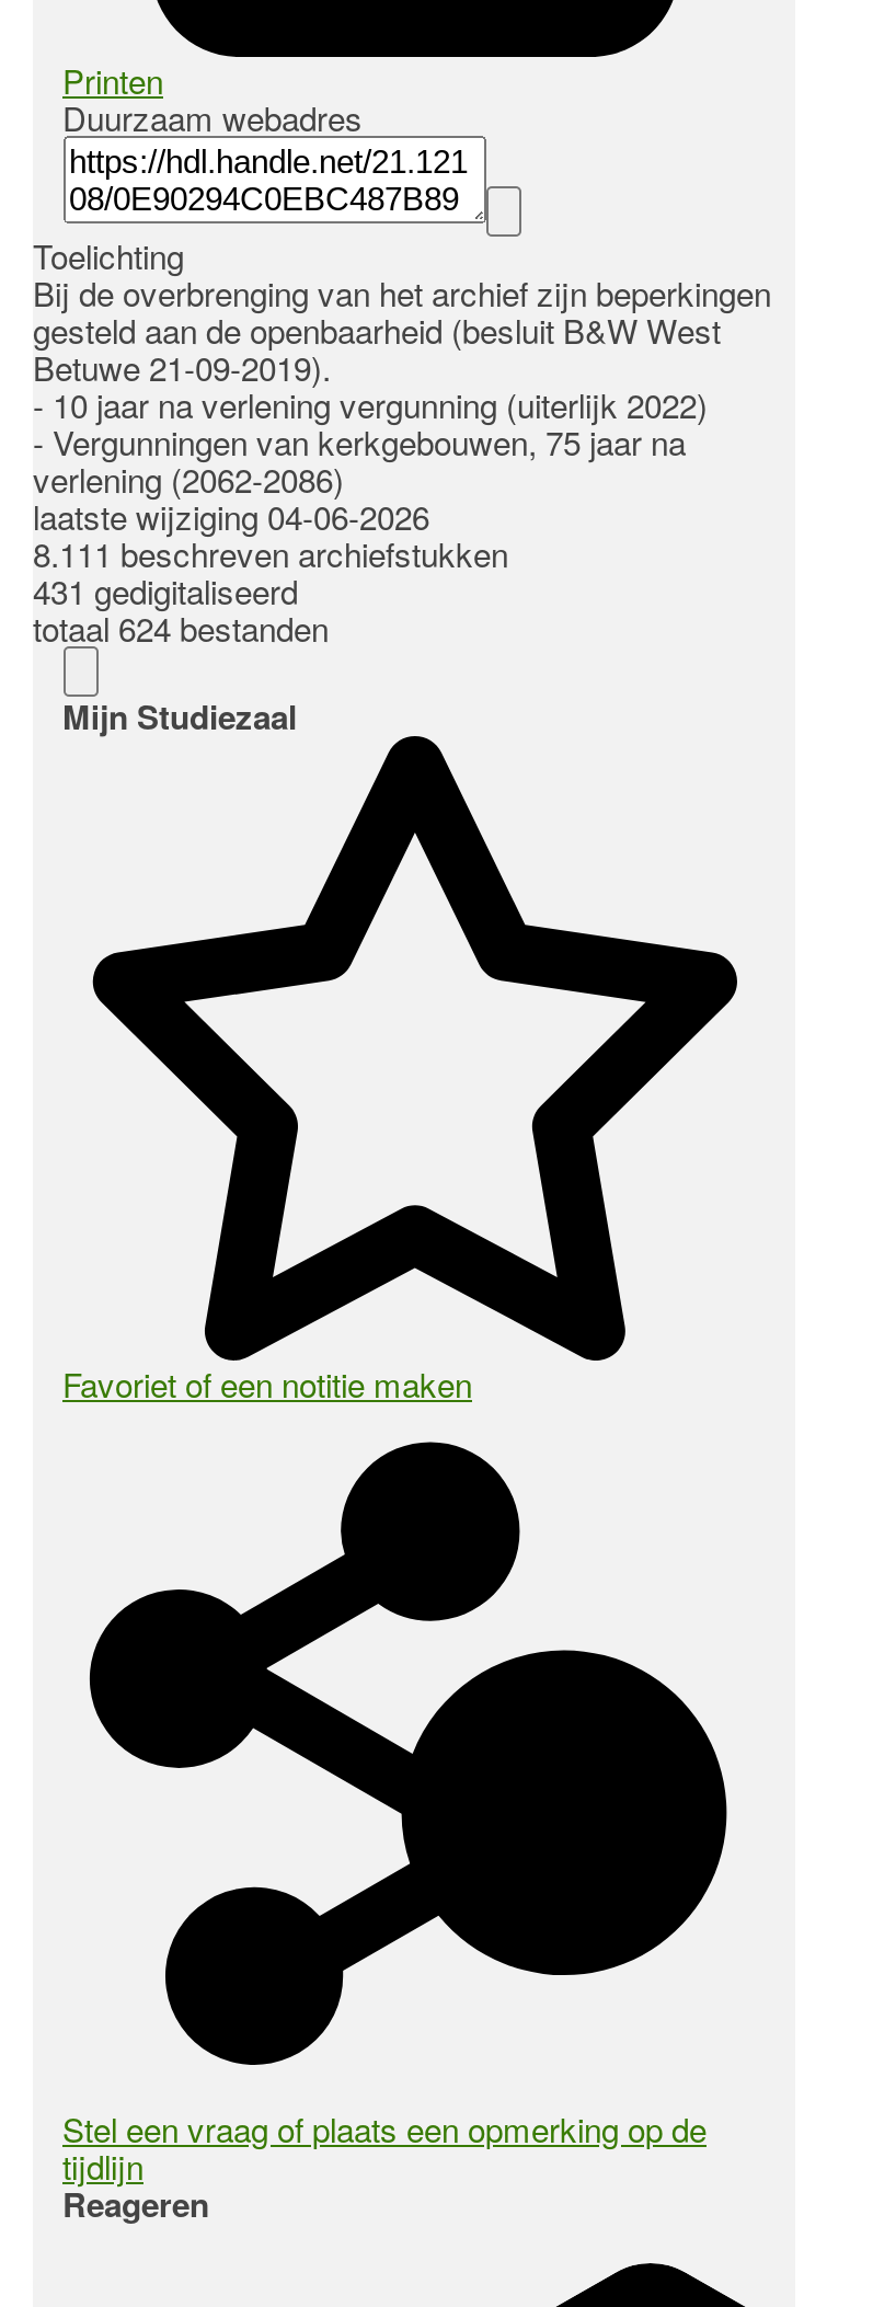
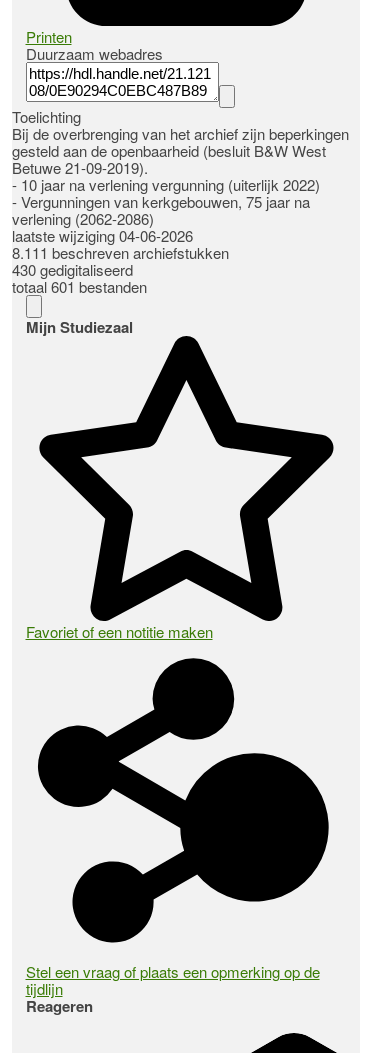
[33,567,298,613] 431 gedigitaliseerd -> [12,259,133,280] 430 gedigitaliseerd
[33,605,329,651] totaal 624 bestanden -> [12,276,147,297] totaal 601 bestanden

